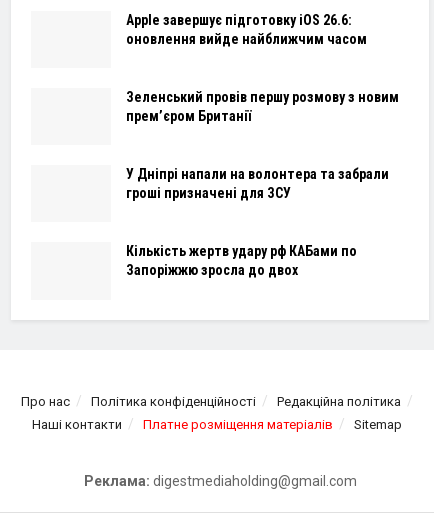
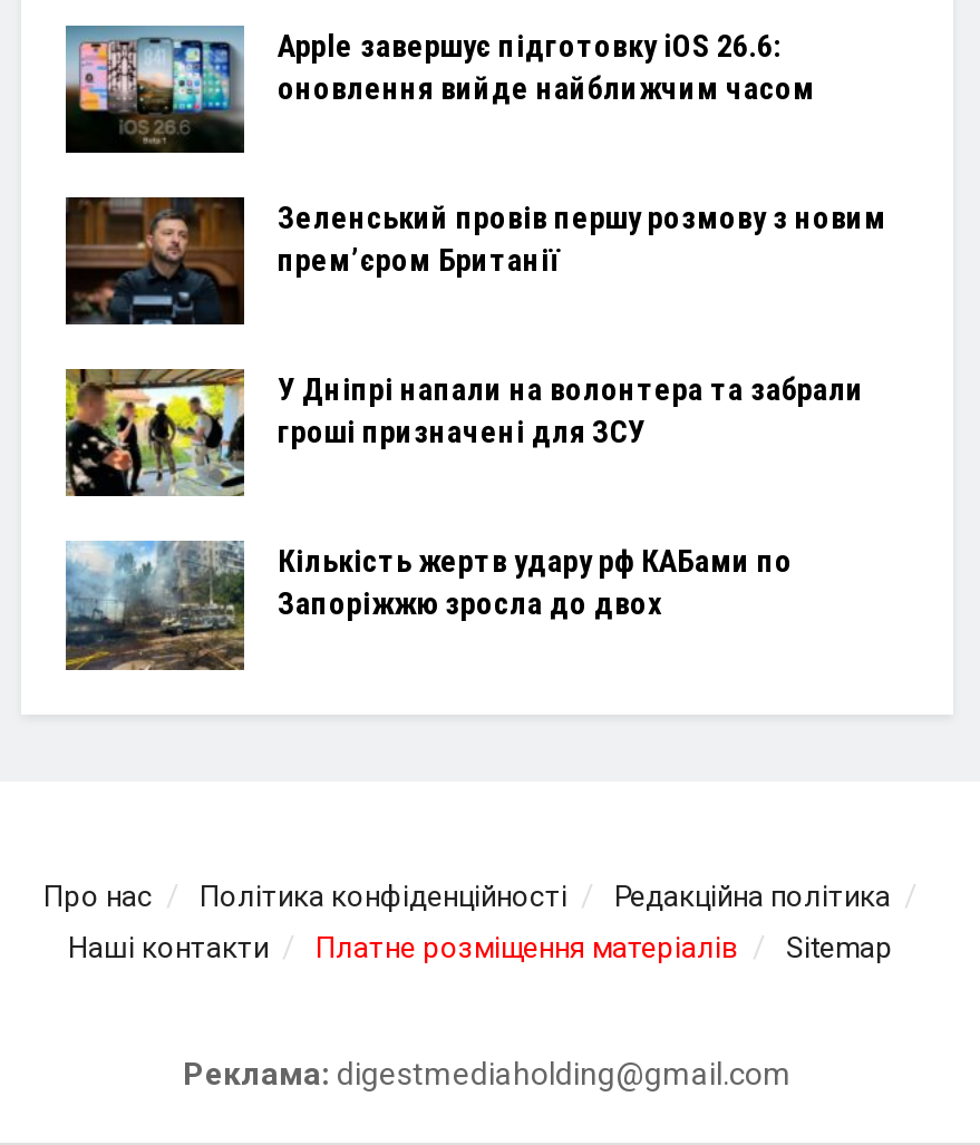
none -> [64,23,246,155] [image]
none -> [64,195,246,327] [image]
none -> [64,367,246,498] [image]
none -> [64,538,246,672] [image]

